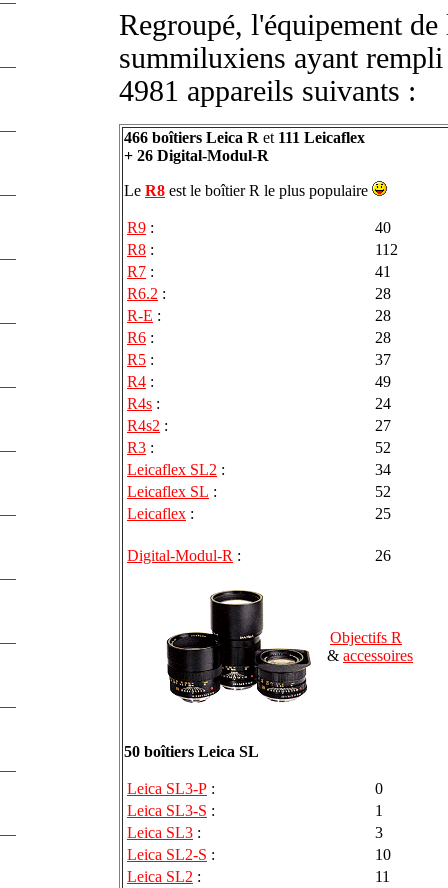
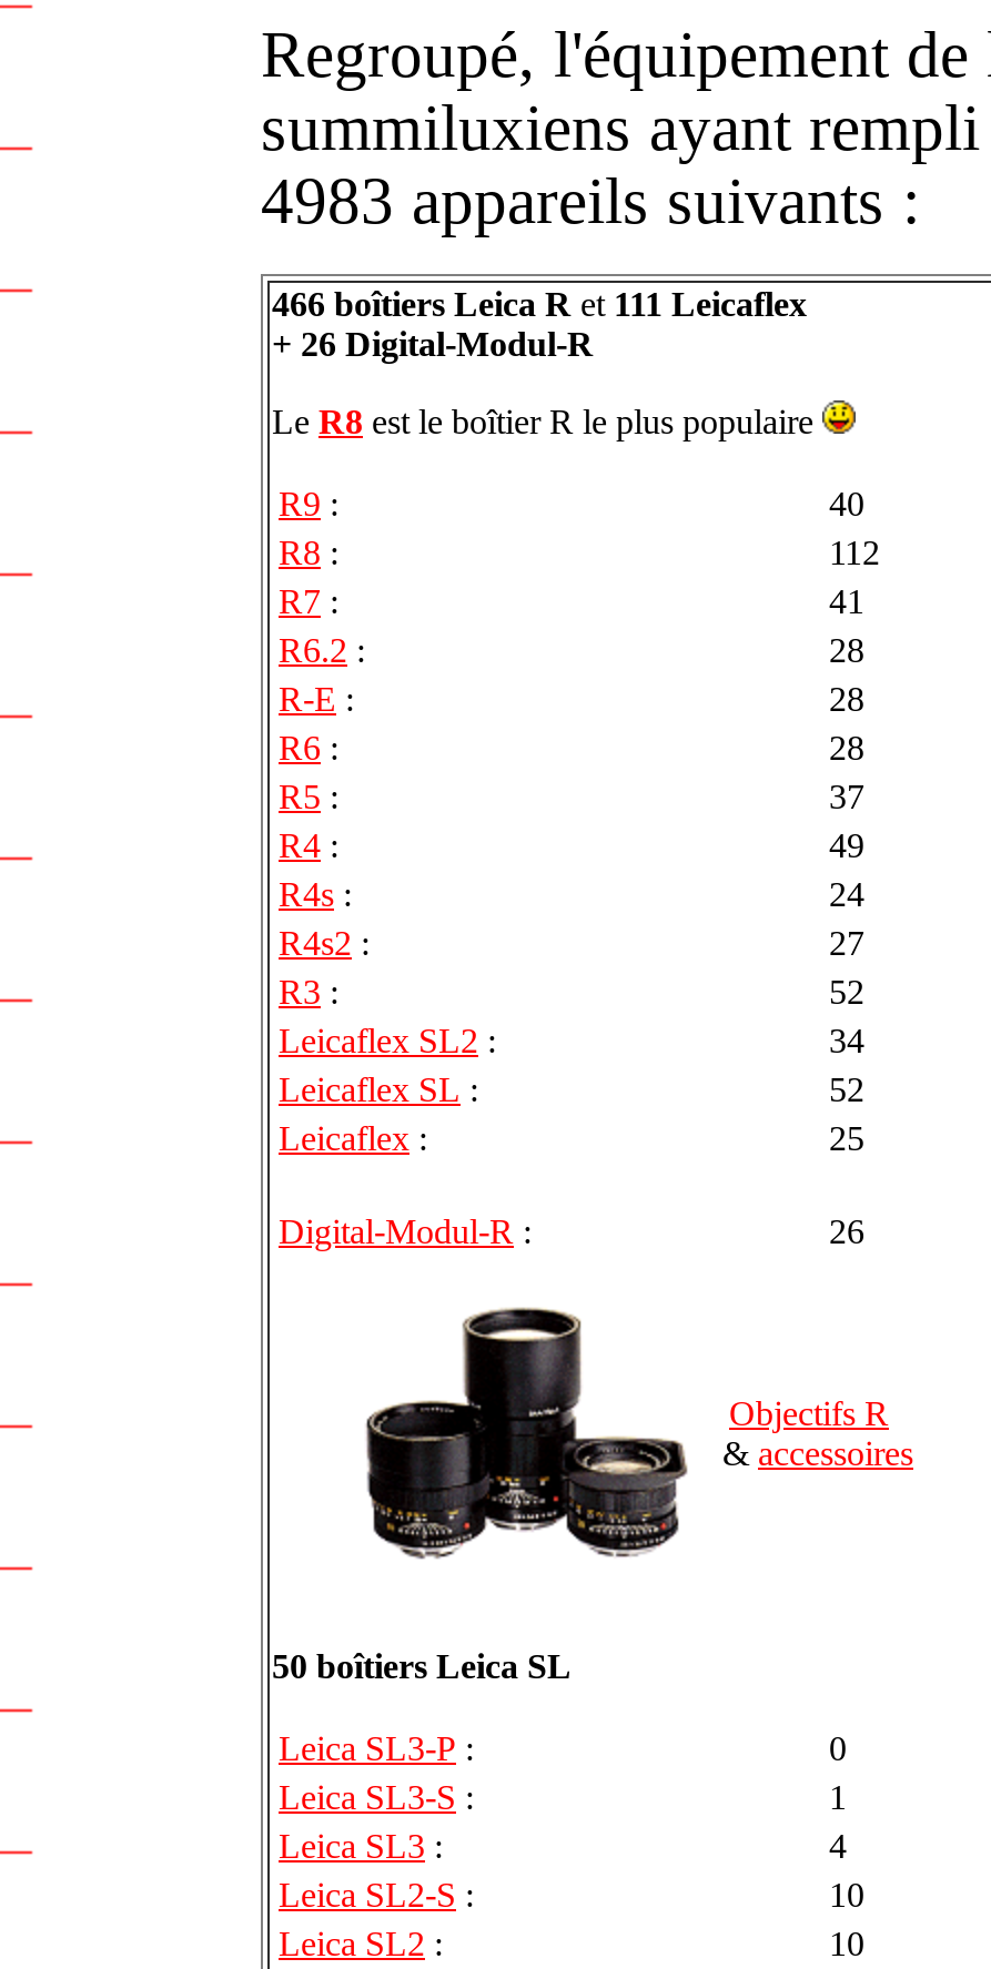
[119,75,416,107] 4981 appareils suivants : -> [261,165,920,236] 4983 appareils suivants :
[371,824,387,841] 3 -> [820,1827,856,1865] 4
[371,868,394,885] 11 -> [820,1925,873,1962] 10

